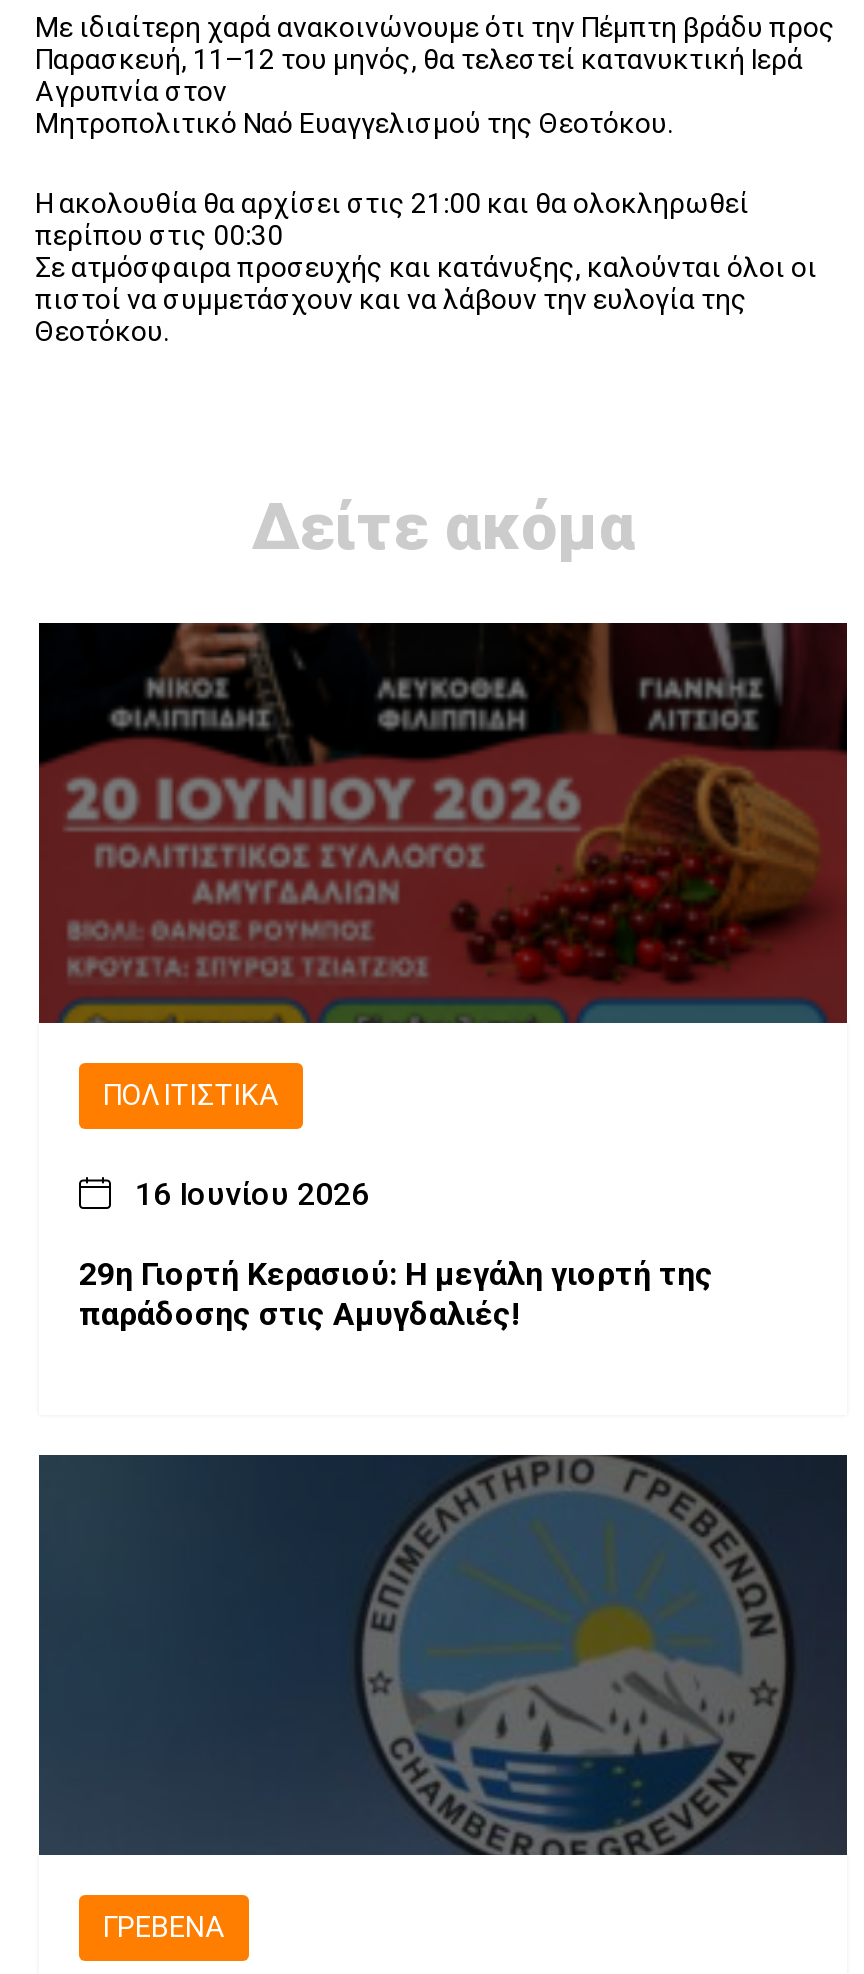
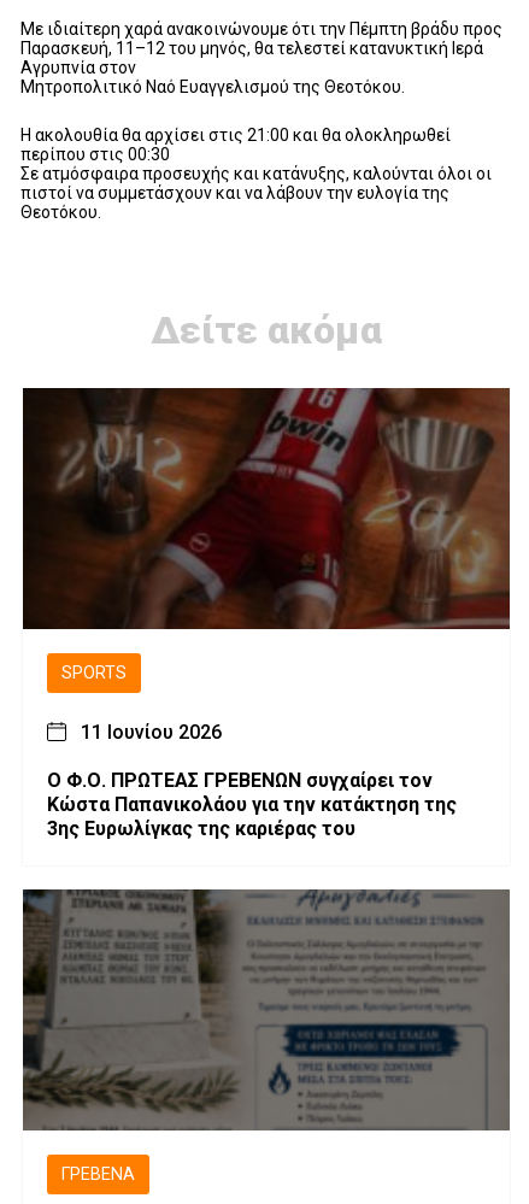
[39,620,849,1112] [image] | ΠΟΛΙΤΙΣΤΙΚΆ -> [23,387,510,683] [image] | SPORTS
[135,1174,369,1212] 16 Ιουνίου 2026 -> [81,721,222,744] 11 Ιουνίου 2026
[79,1254,713,1332] 29η Γιορτή Κερασιού: Η μεγάλη γιορτή της | παράδοσης στις Αμυγδαλιές! -> [47,769,457,840] O Φ.Ο. ΠΡΩΤΕΑΣ ΓΡΕΒΕΝΩΝ συγχαίρει τον | Κώστα Παπανικολάου για την κατάκτηση της | 3ης Ευρωλίγκας της καριέρας του
[39,1454,845,1856] [image] -> [23,888,510,1130] [image]

